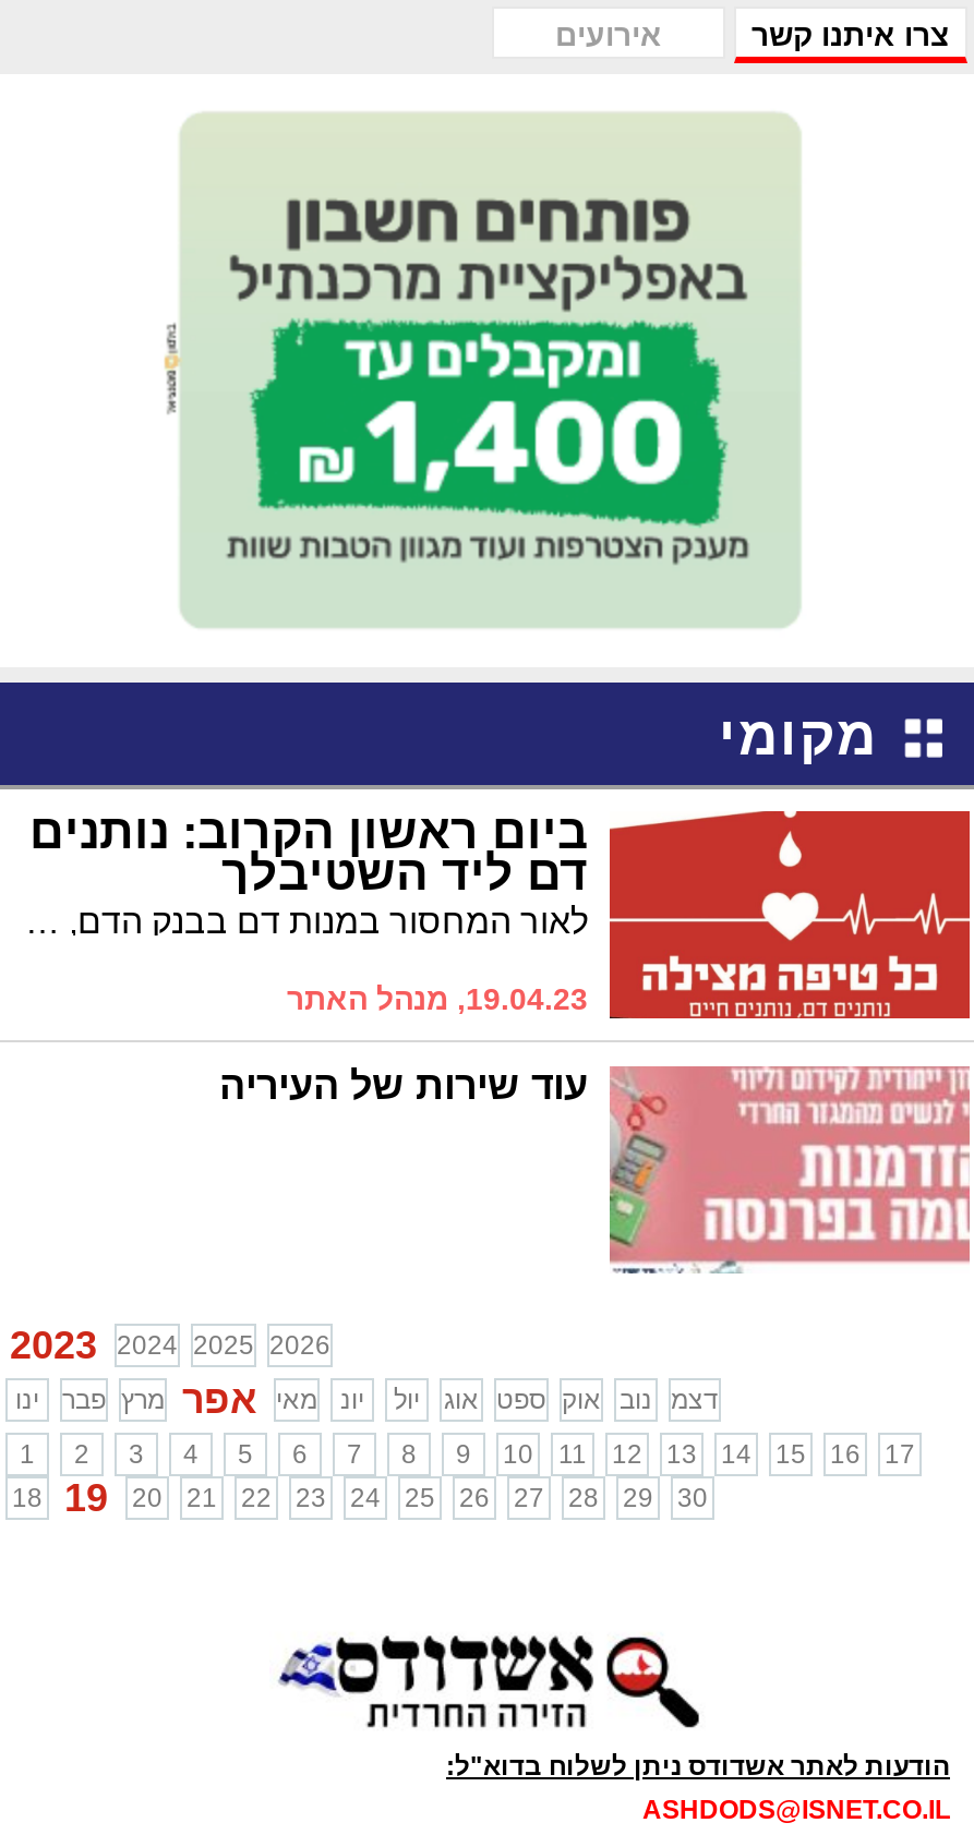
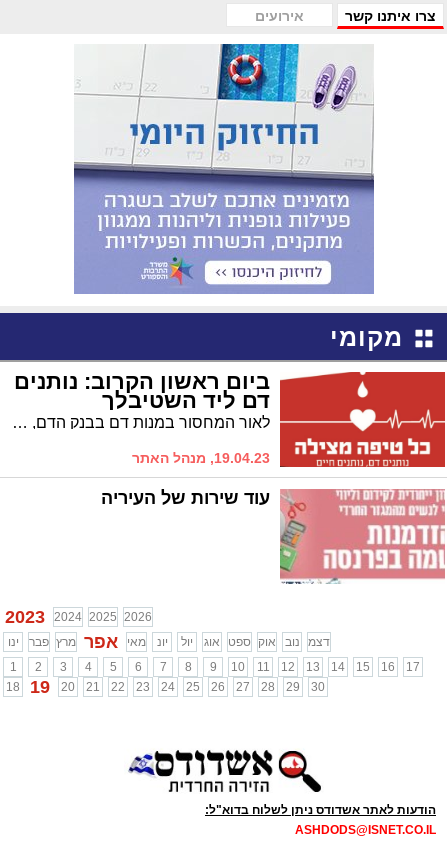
[160,96,815,641] [image] -> [73,43,375,295] [image]

